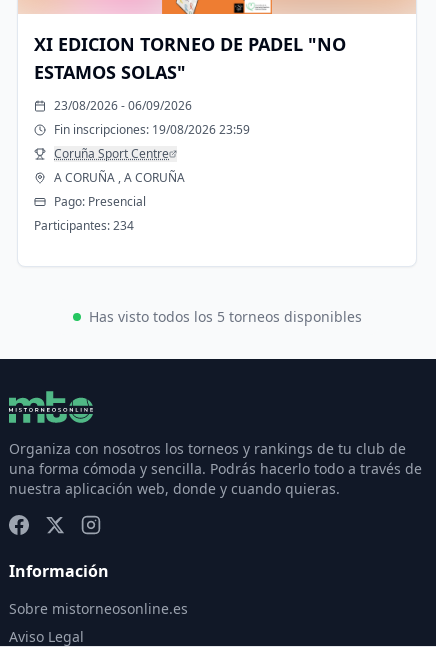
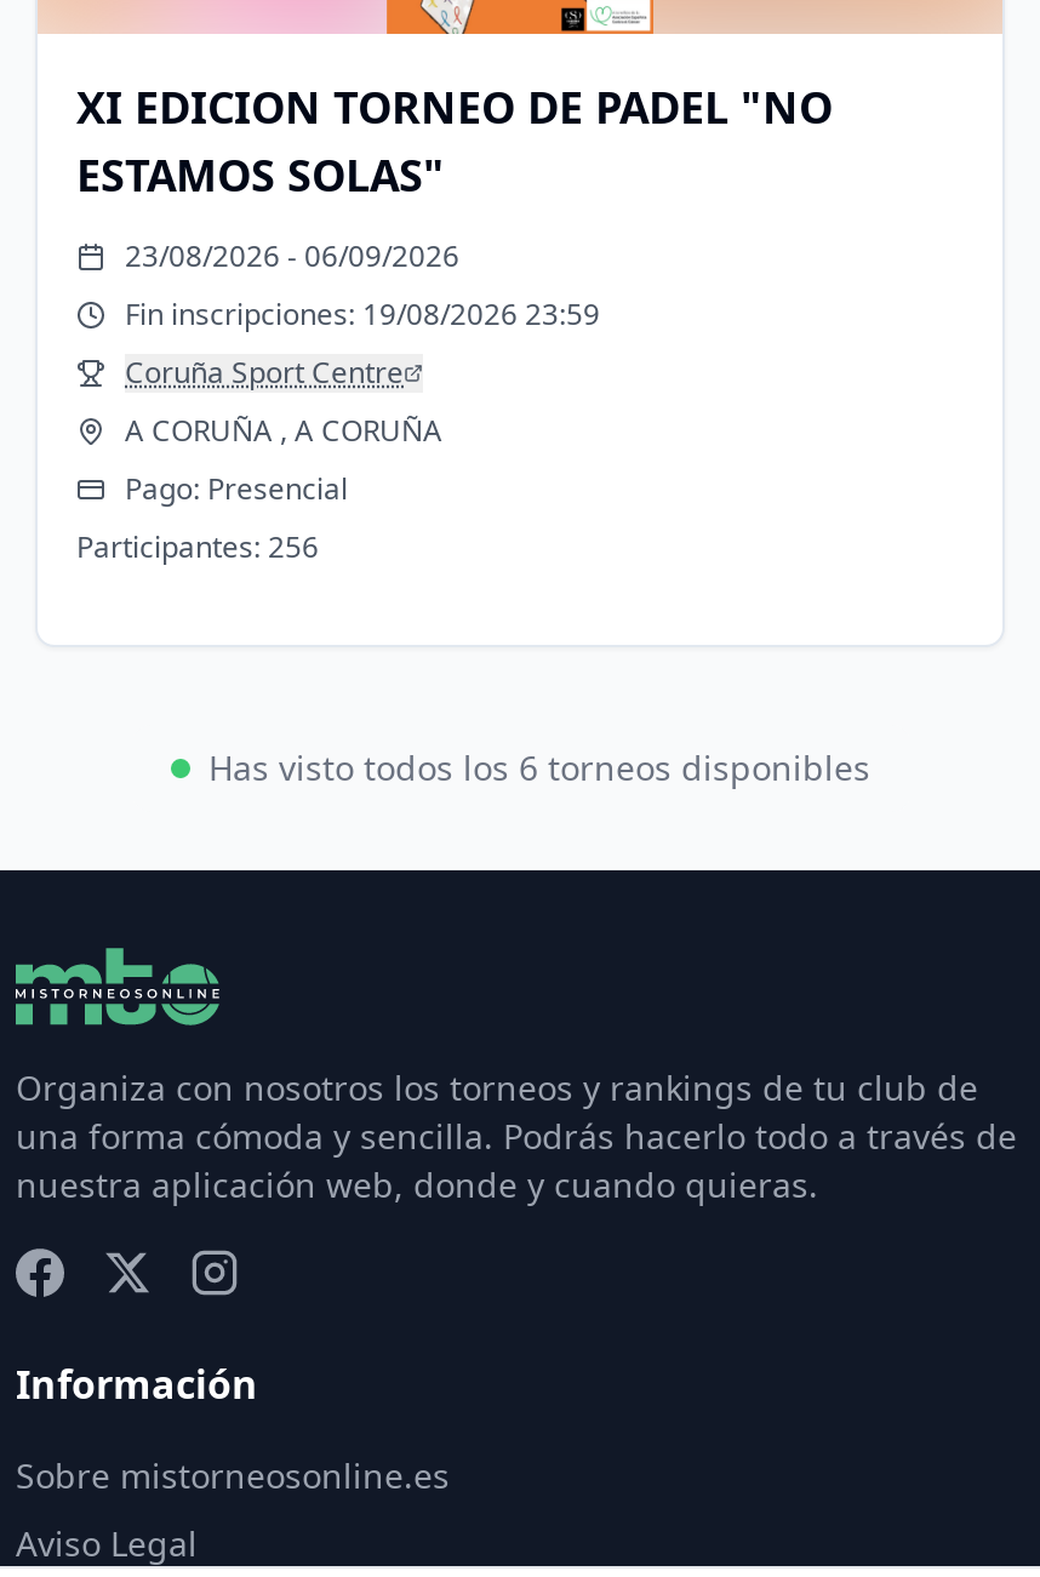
[34,217,134,234] Participantes: 234 -> [76,526,319,567] Participantes: 256
[88,307,361,326] Has visto todos los 5 torneos disponibles -> [208,744,870,790] Has visto todos los 6 torneos disponibles

